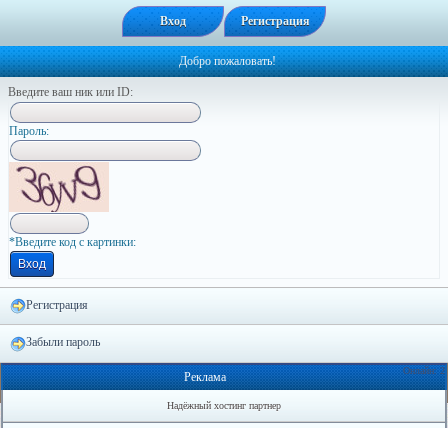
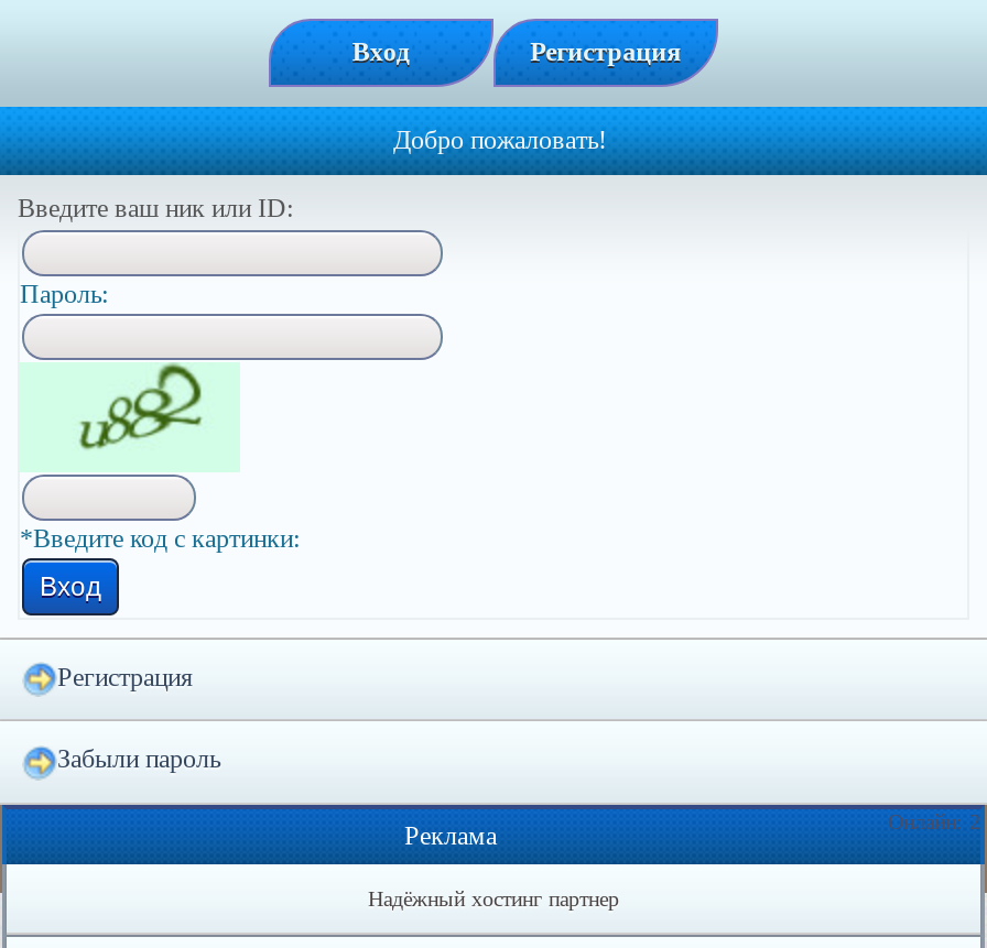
[11,162,107,212] [image] -> [22,362,238,472] [image]

